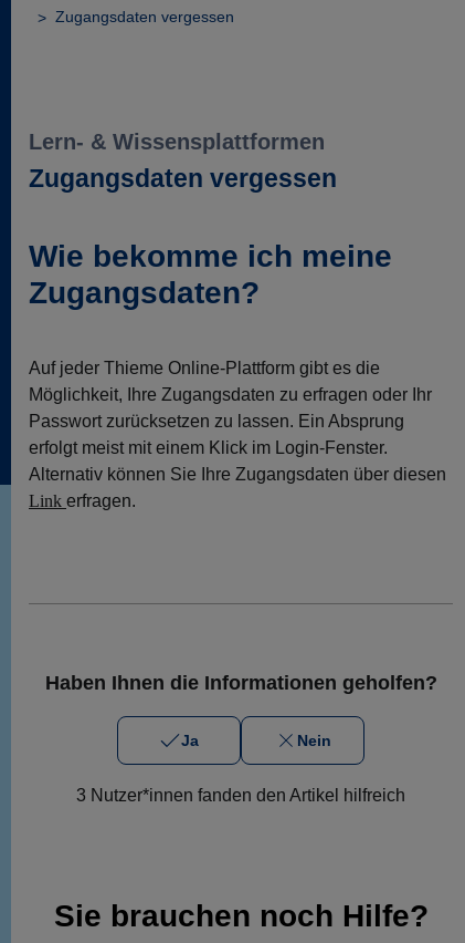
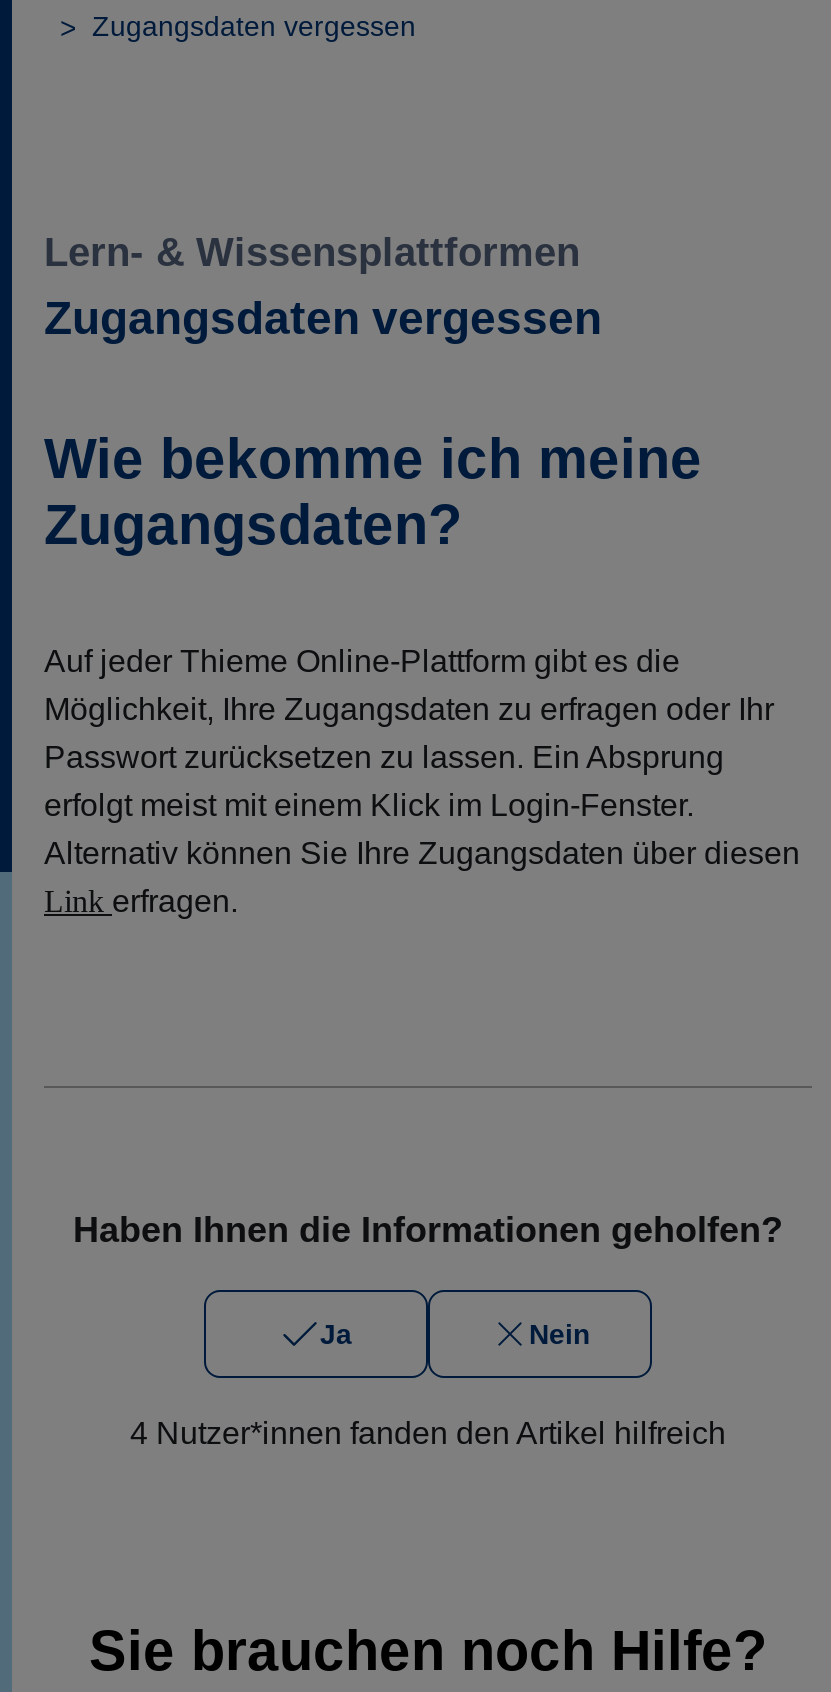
[76,786,405,805] 3 Nutzer*innen fanden den Artikel hilfreich -> [130,1416,726,1450] 4 Nutzer*innen fanden den Artikel hilfreich

